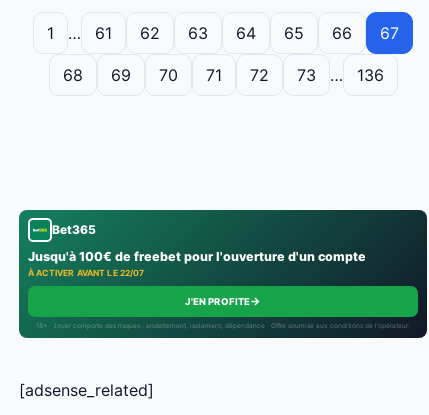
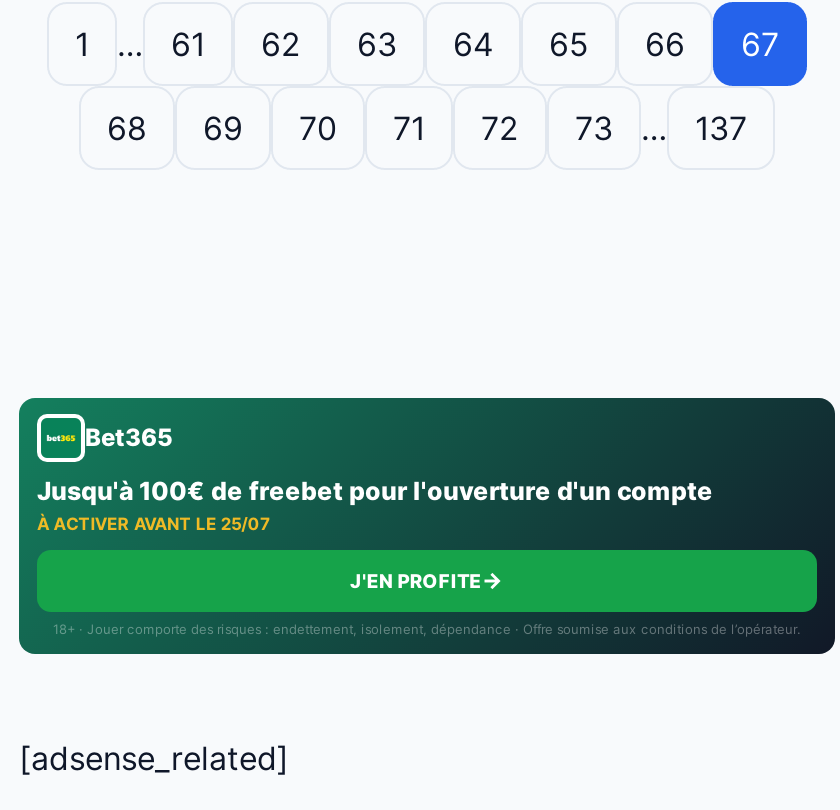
[356,65,383,85] 136 -> [695,107,747,147] 137
[28,268,145,278] À ACTIVER AVANT LE 22/07 -> [37,513,270,533] À ACTIVER AVANT LE 25/07

